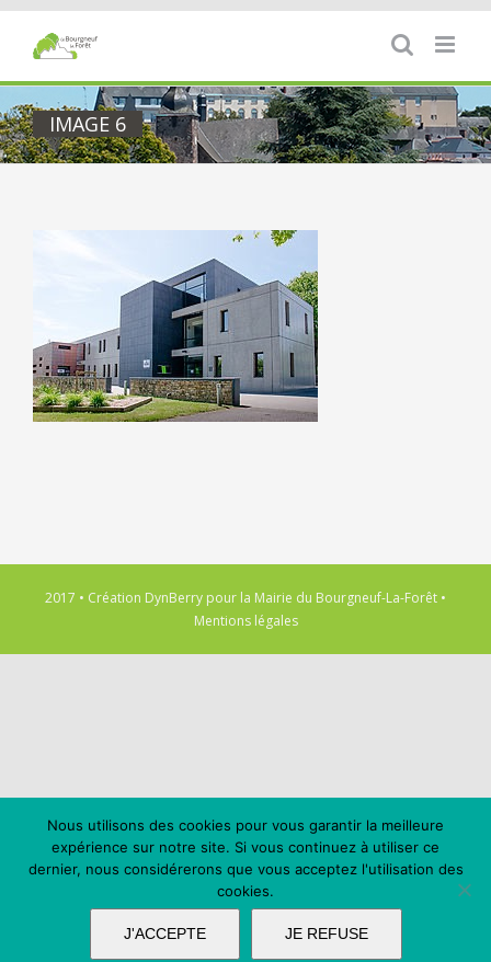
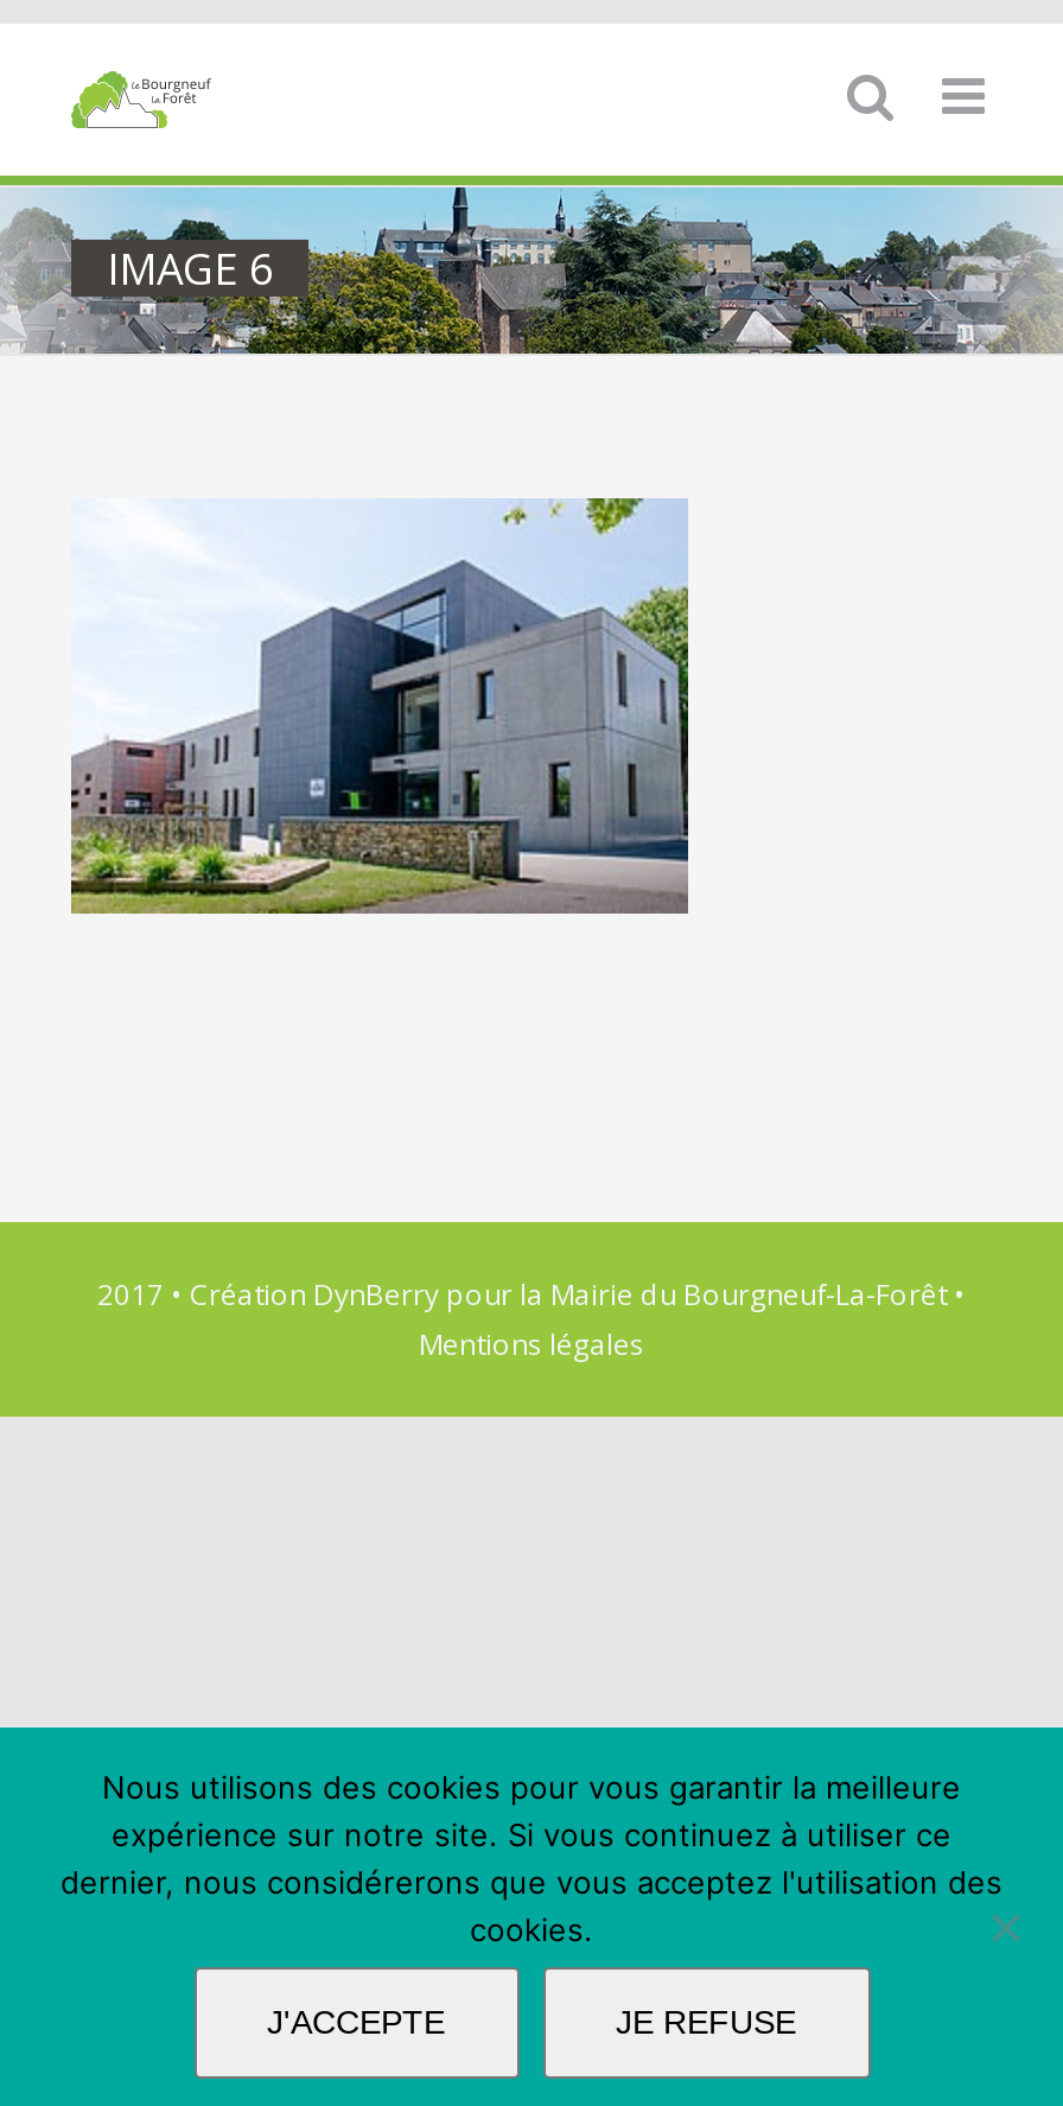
[3,85,488,164] [image] -> [7,185,1056,356] [image]

